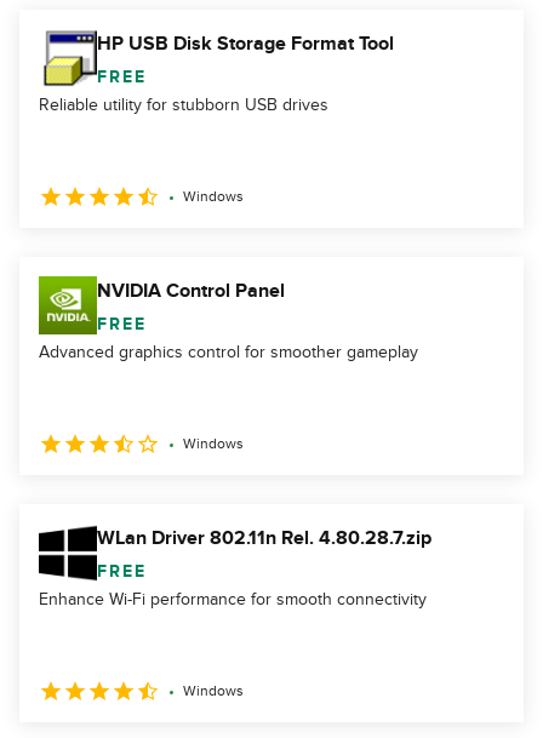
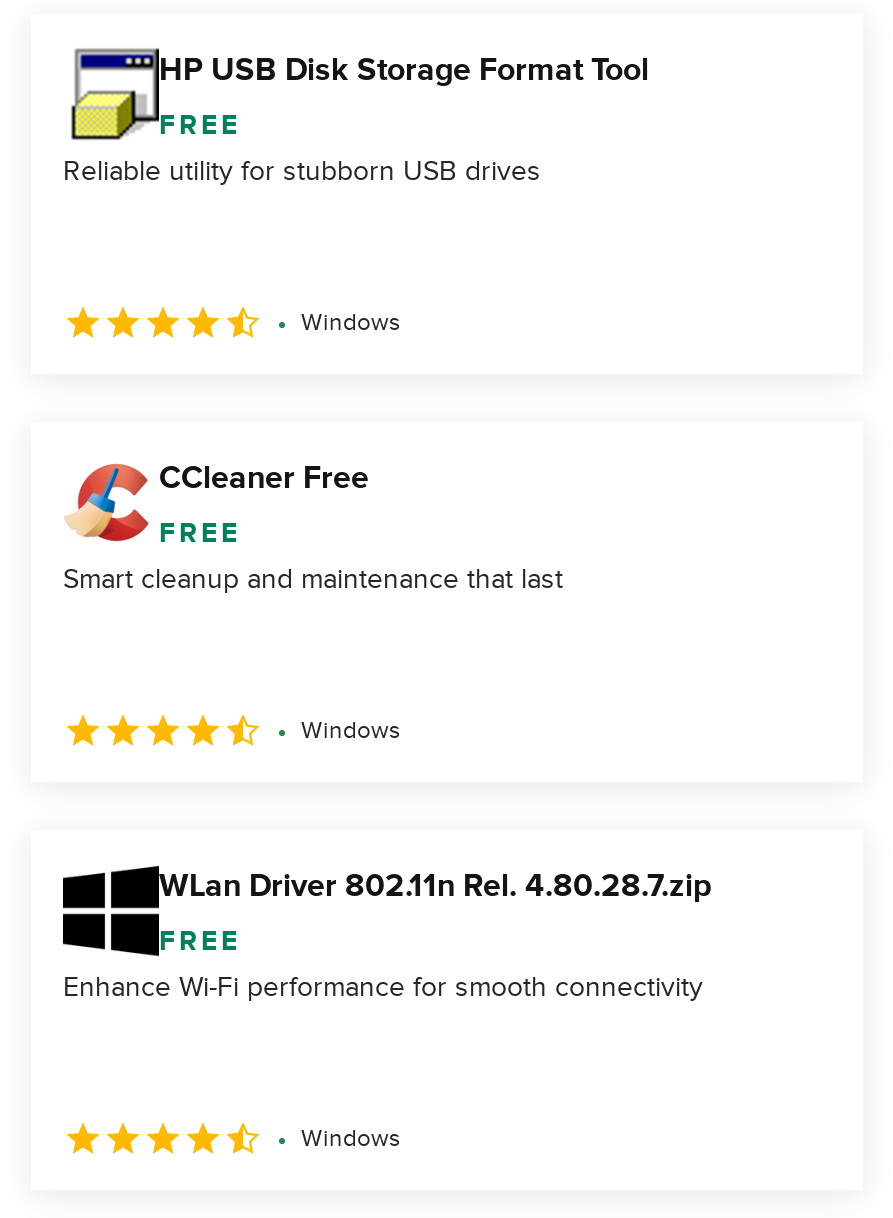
[38,275,285,333] [image] | NVIDIA Control Panel -> [63,454,369,548] [image] | CCleaner Free
[39,342,418,362] Advanced graphics control for smoother gameplay -> [63,562,563,596] Smart cleanup and maintenance that last

